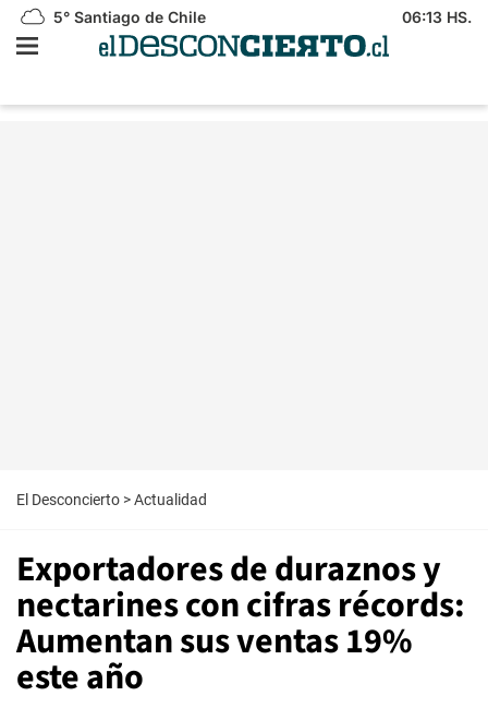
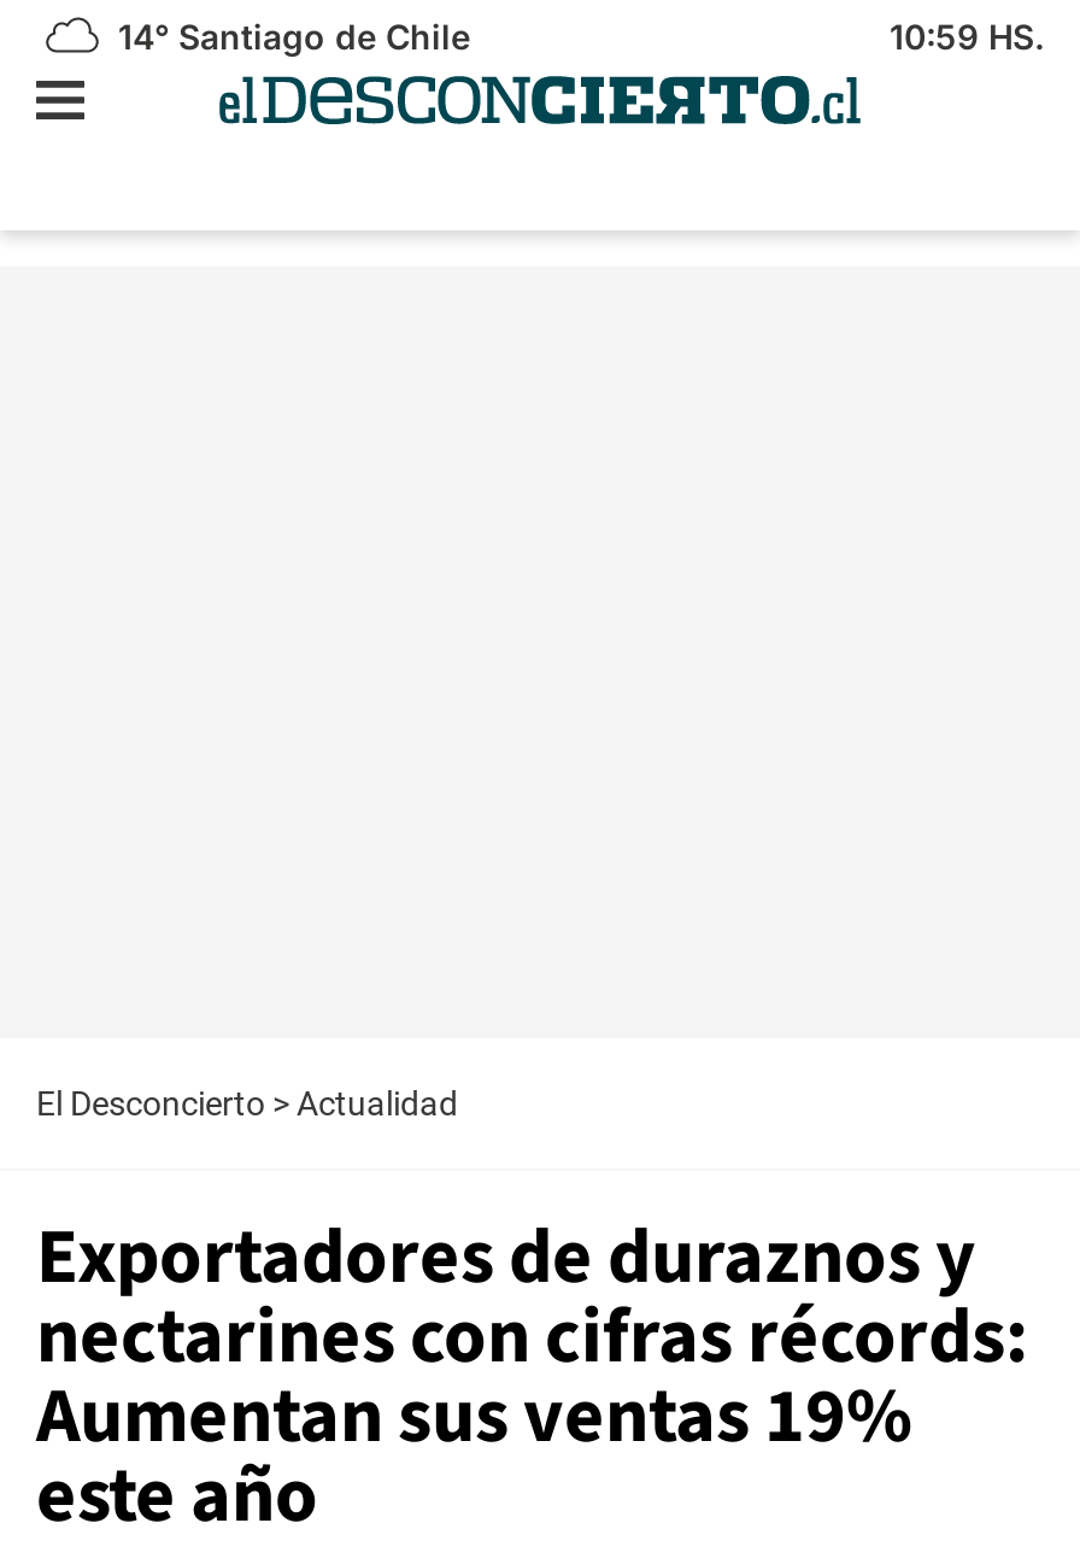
[49,8,206,26] 5° Santiago de Chile -> [108,16,470,57] 14° Santiago de Chile
[402,8,472,26] 06:13 HS. -> [890,16,1044,57] 10:59 HS.

